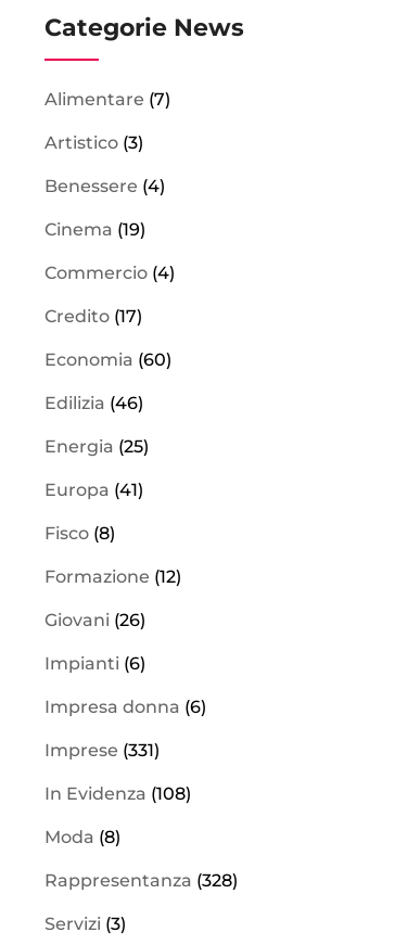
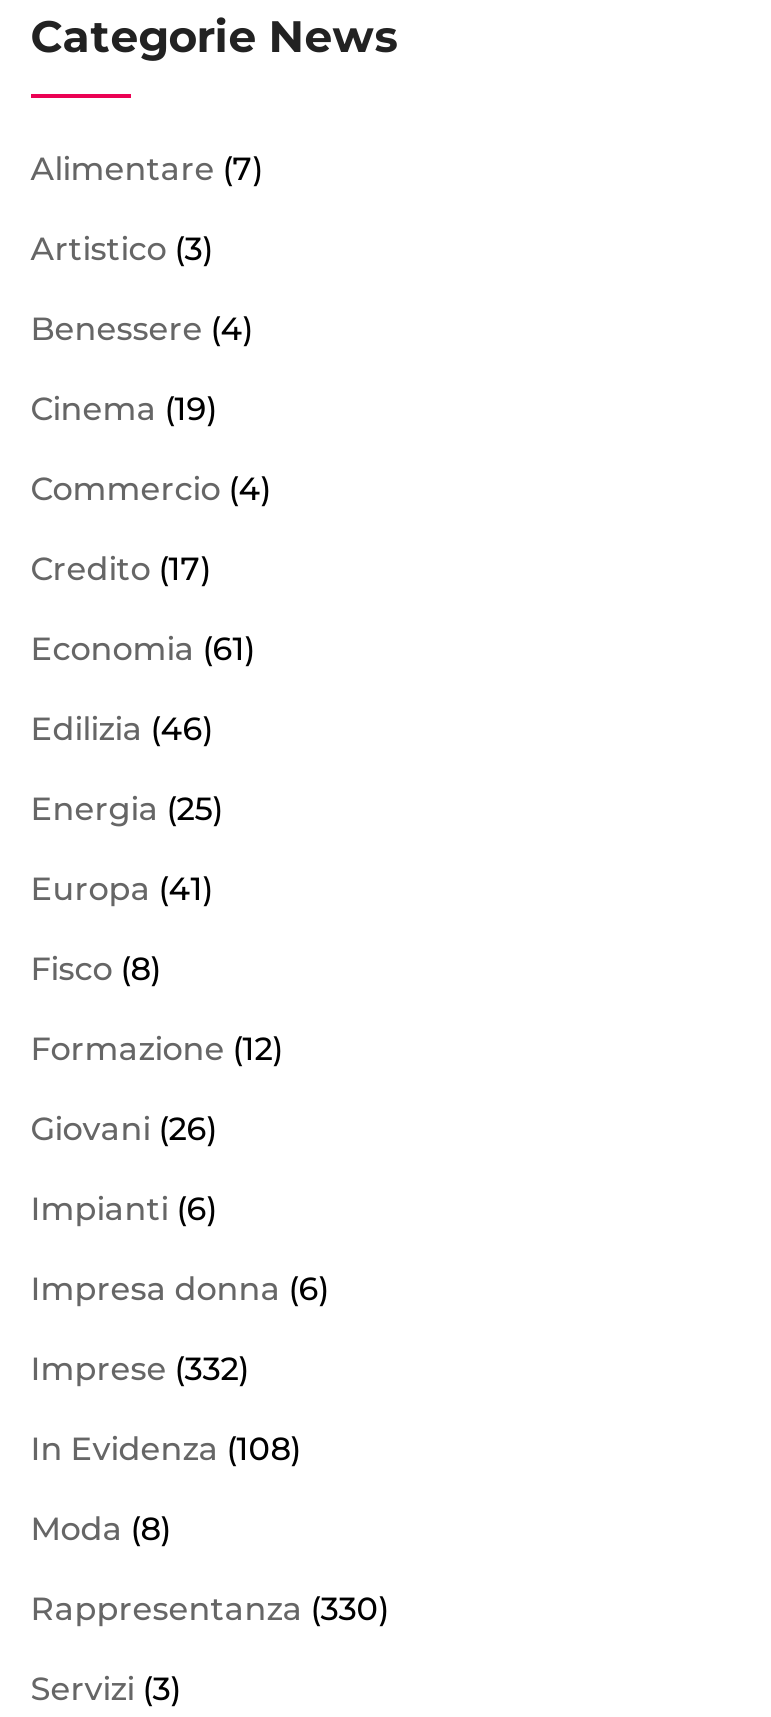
[44,349,171,370] Economia (60) -> [31,629,255,667] Economia (61)
[44,740,159,760] Imprese (331) -> [31,1349,249,1387] Imprese (332)
[44,870,237,890] Rappresentanza (328) -> [31,1589,389,1627] Rappresentanza (330)

